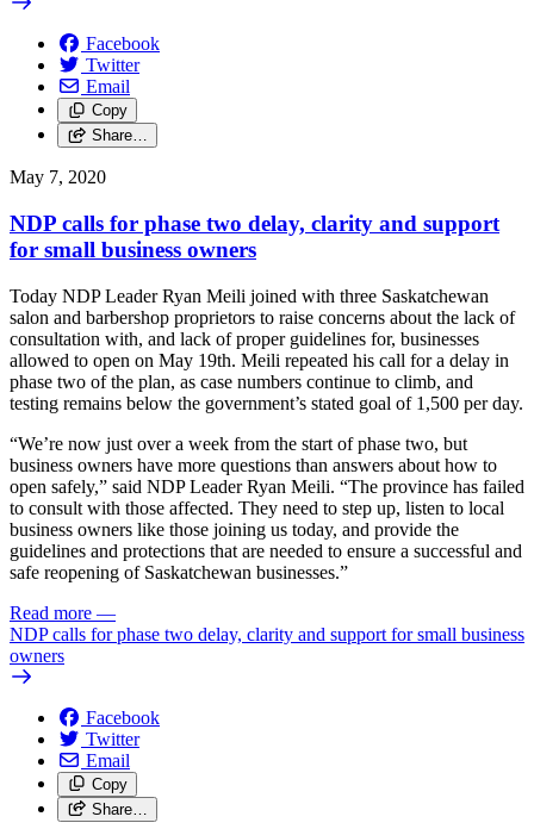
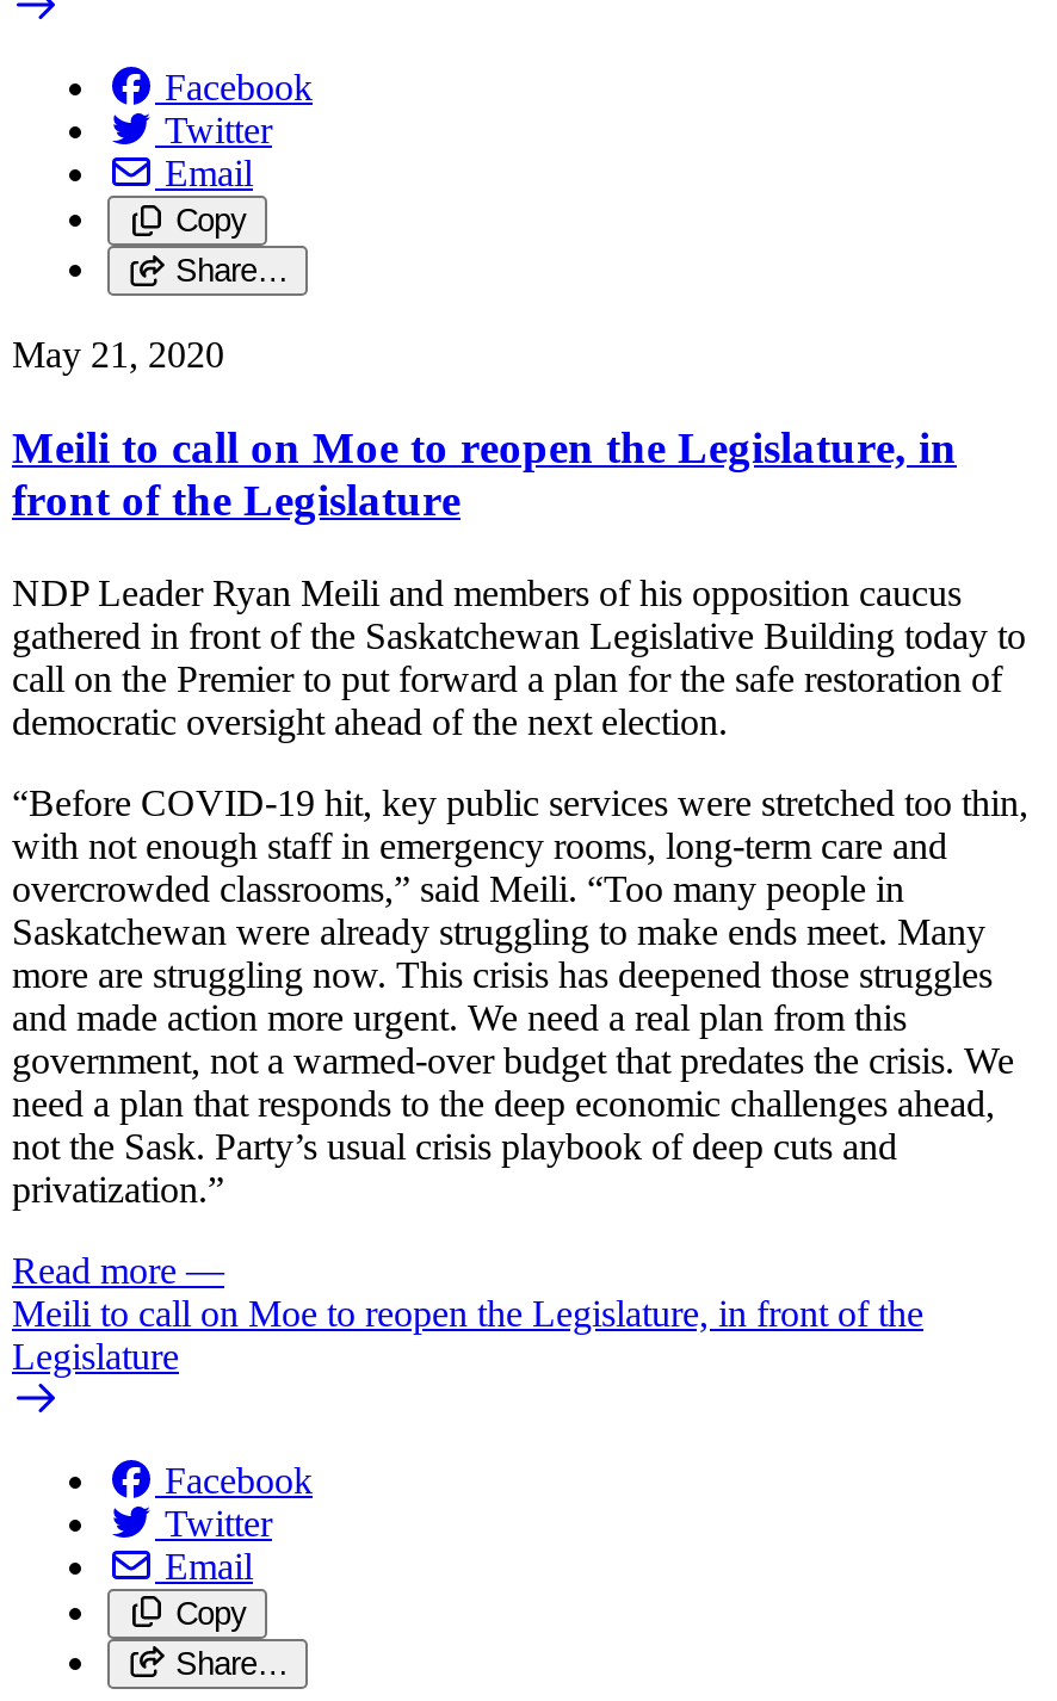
[10,167,106,187] May 7, 2020 -> [12,334,224,375] May 21, 2020
[10,211,499,262] NDP calls for phase two delay, clarity and support | for small business owners -> [12,422,957,525] Meili to call on Moe to reopen the Legislature, in | front of the Legislature
[10,285,523,413] Today NDP Leader Ryan Meili joined with three Saskatchewan | salon and barbershop proprietors to raise concerns about the lack of | consultation with, and lack of proper guidelines for, businesses | allowed to open on May 19th. Meili repeated his call for a delay in | phase two of the plan, as case numbers continue to climb, and | testing remains below the government’s stated goal of 1,500 per day. -> [12,572,1026,741] NDP Leader Ryan Meili and members of his opposition caucus | gathered in front of the Saskatchewan Legislative Building today to | call on the Premier to put forward a plan for the safe restoration of | democratic oversight ahead of the next election.
[10,433,524,582] “We’re now just over a week from the start of phase two, but | business owners have more questions than answers about how to | open safely,” said NDP Leader Ryan Meili. “The province has failed | to consult with those affected. They need to step up, listen to local | business owners like those joining us today, and provide the | guidelines and protections that are needed to ensure a successful and | safe reopening of Saskatchewan businesses.” -> [12,782,1028,1209] “Before COVID-19 hit, key public services were stretched too thin, | with not enough staff in emergency rooms, long-term care and | overcrowded classrooms,” said Meili. “Too many people in | Saskatchewan were already struggling to make ends meet. Many | more are struggling now. This crisis has deepened those struggles | and made action more urgent. We need a real plan from this | government, not a warmed-over budget that predates the crisis. We | need a plan that responds to the deep economic challenges ahead, | not the Sask. Party’s usual crisis playbook of deep cuts and | privatization.”
[10,624,524,665] NDP calls for phase two delay, clarity and support for small business | owners -> [12,1292,923,1376] Meili to call on Moe to reopen the Legislature, in front of the | Legislature

